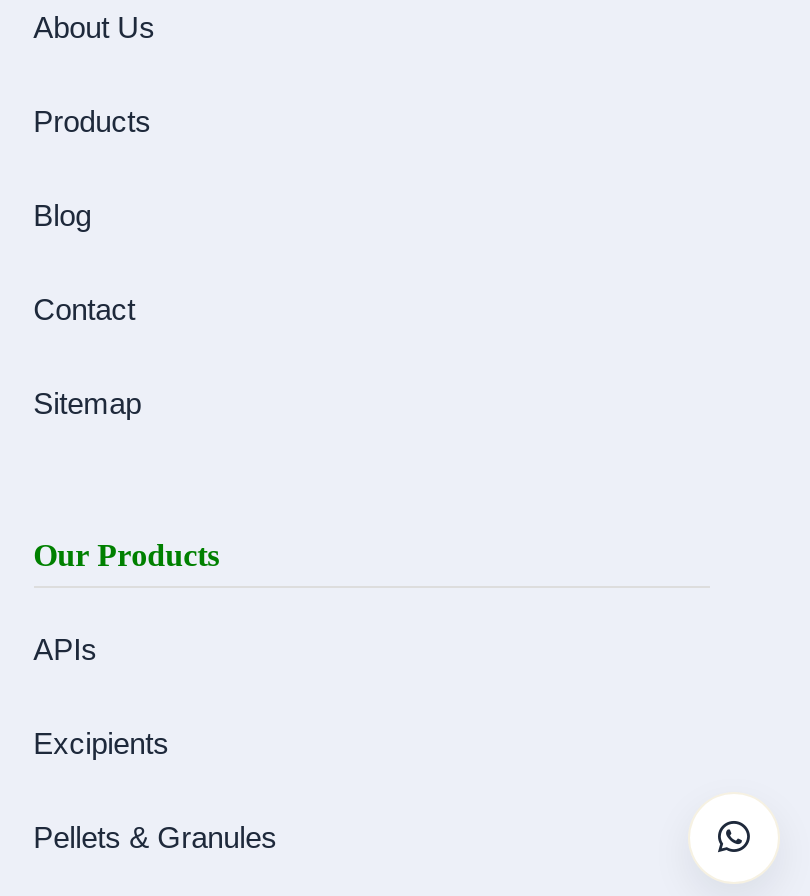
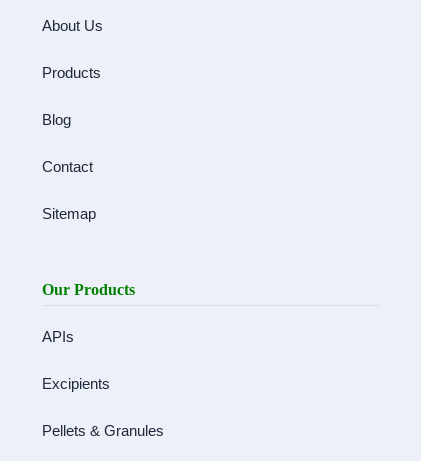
[690,794,778,886] [image] -> none

